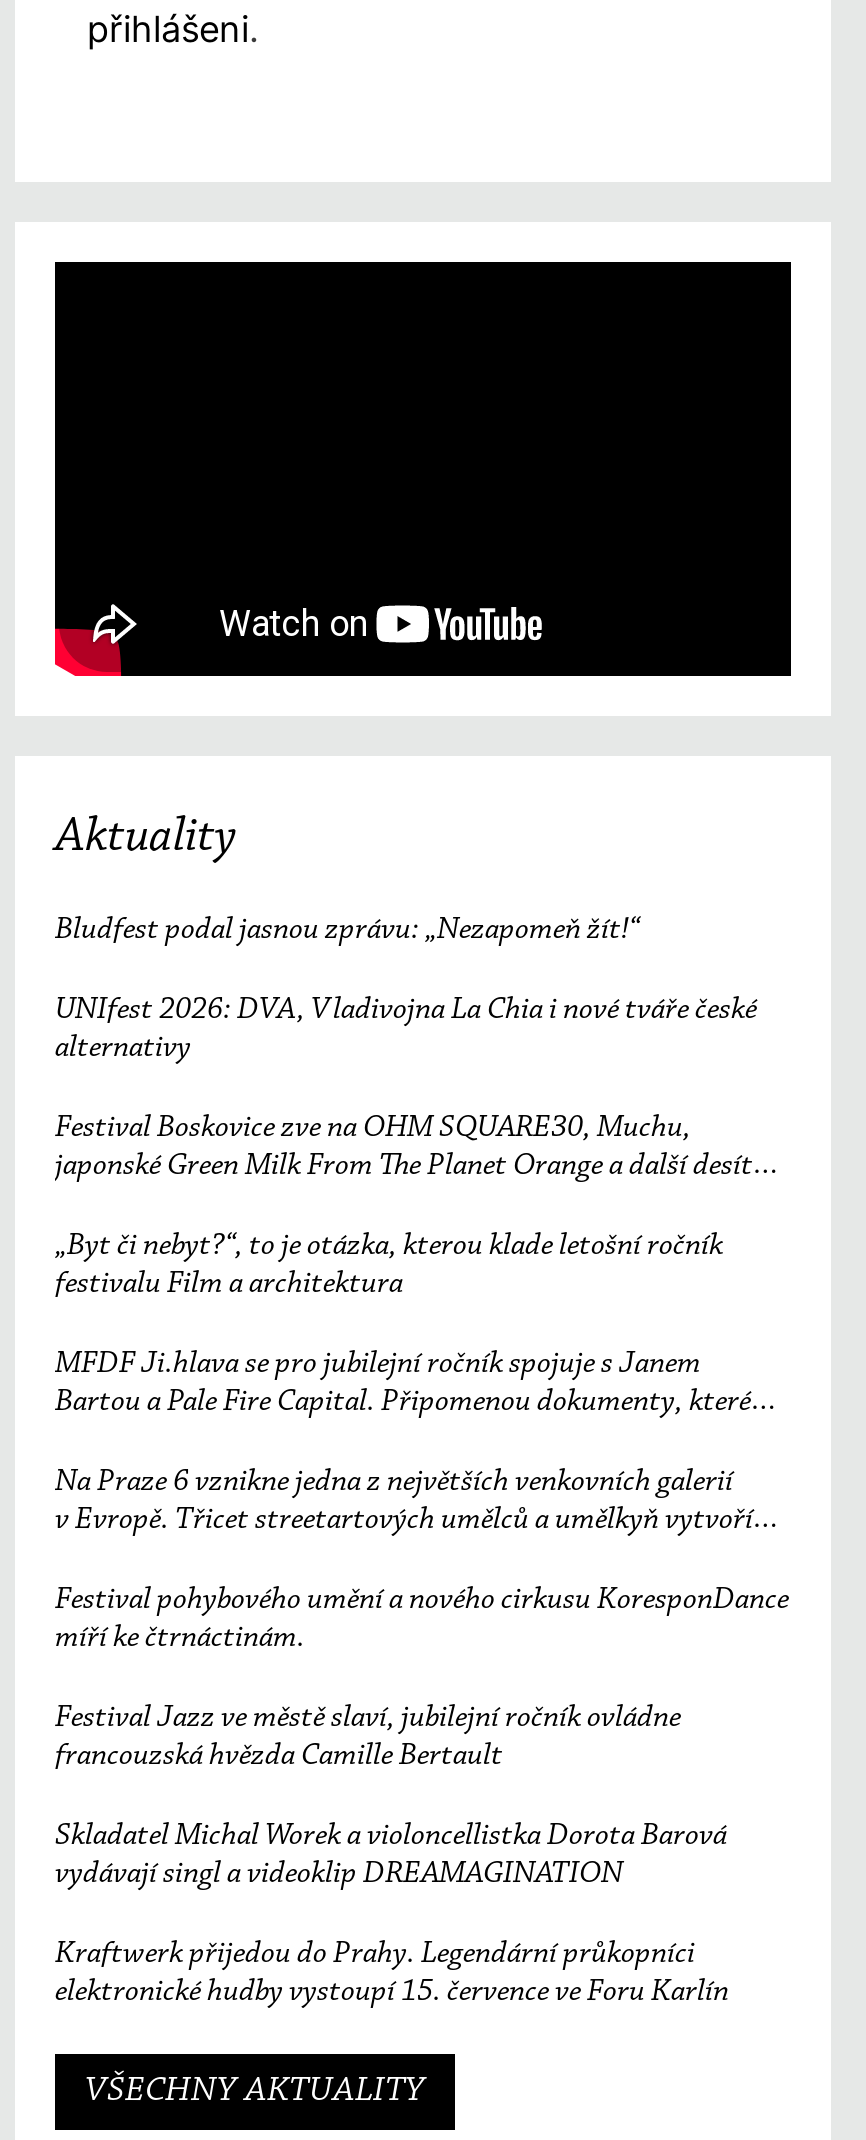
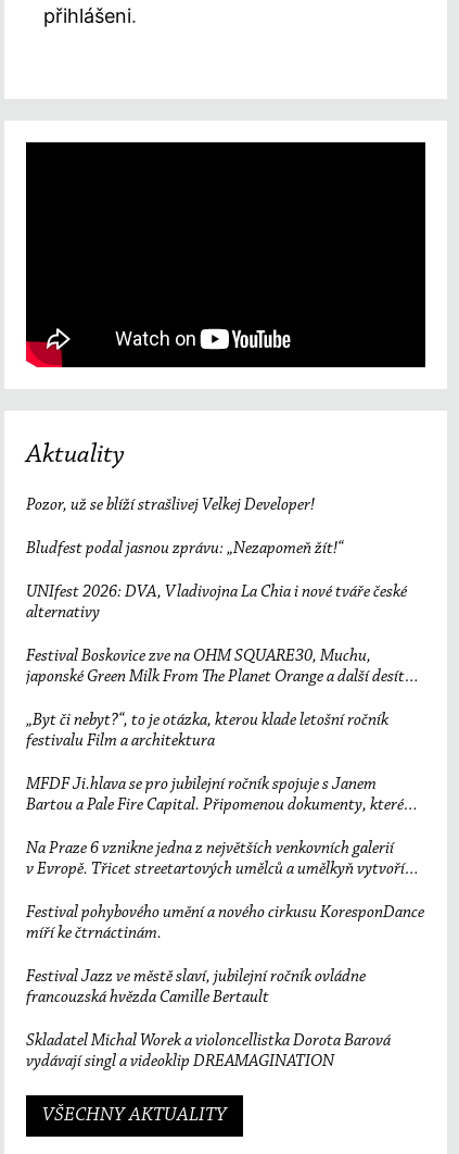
none -> [26,496,315,514] Pozor, už se blíží strašlivej Velkej Developer!
moved [55,913,789,1851] -> [26,540,424,1049]: Bludfest podal jasnou zprávu: „Nezapomeň žít!“ | UNIfest 2026: DVA, Vladivojna La Chia i nové tváře české | alternativy | ... | francouzská hvězda Camille Bertault | Skladatel Michal Worek a violoncellistka Dorota Barová
[55,1937,729,2007] Kraftwerk přijedou do Prahy. Legendární průkopníci | elektronické hudby vystoupí 15. července ve Foru Karlín -> none

